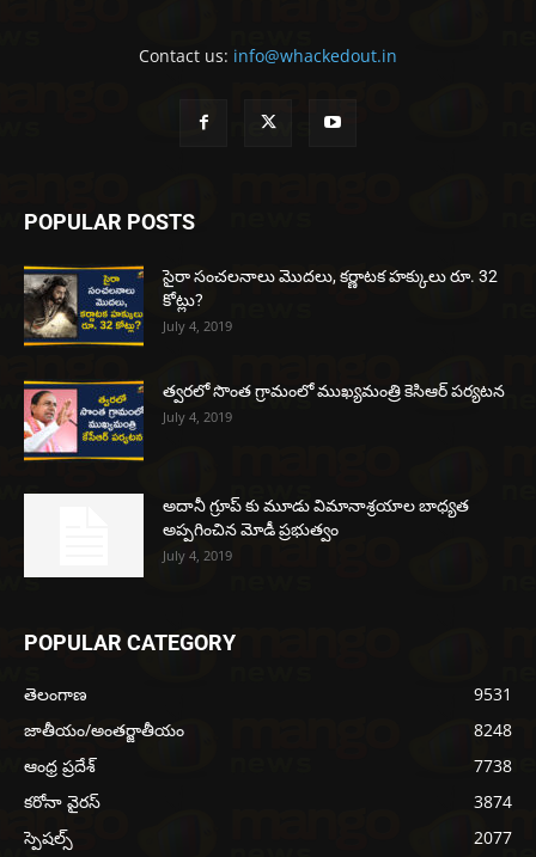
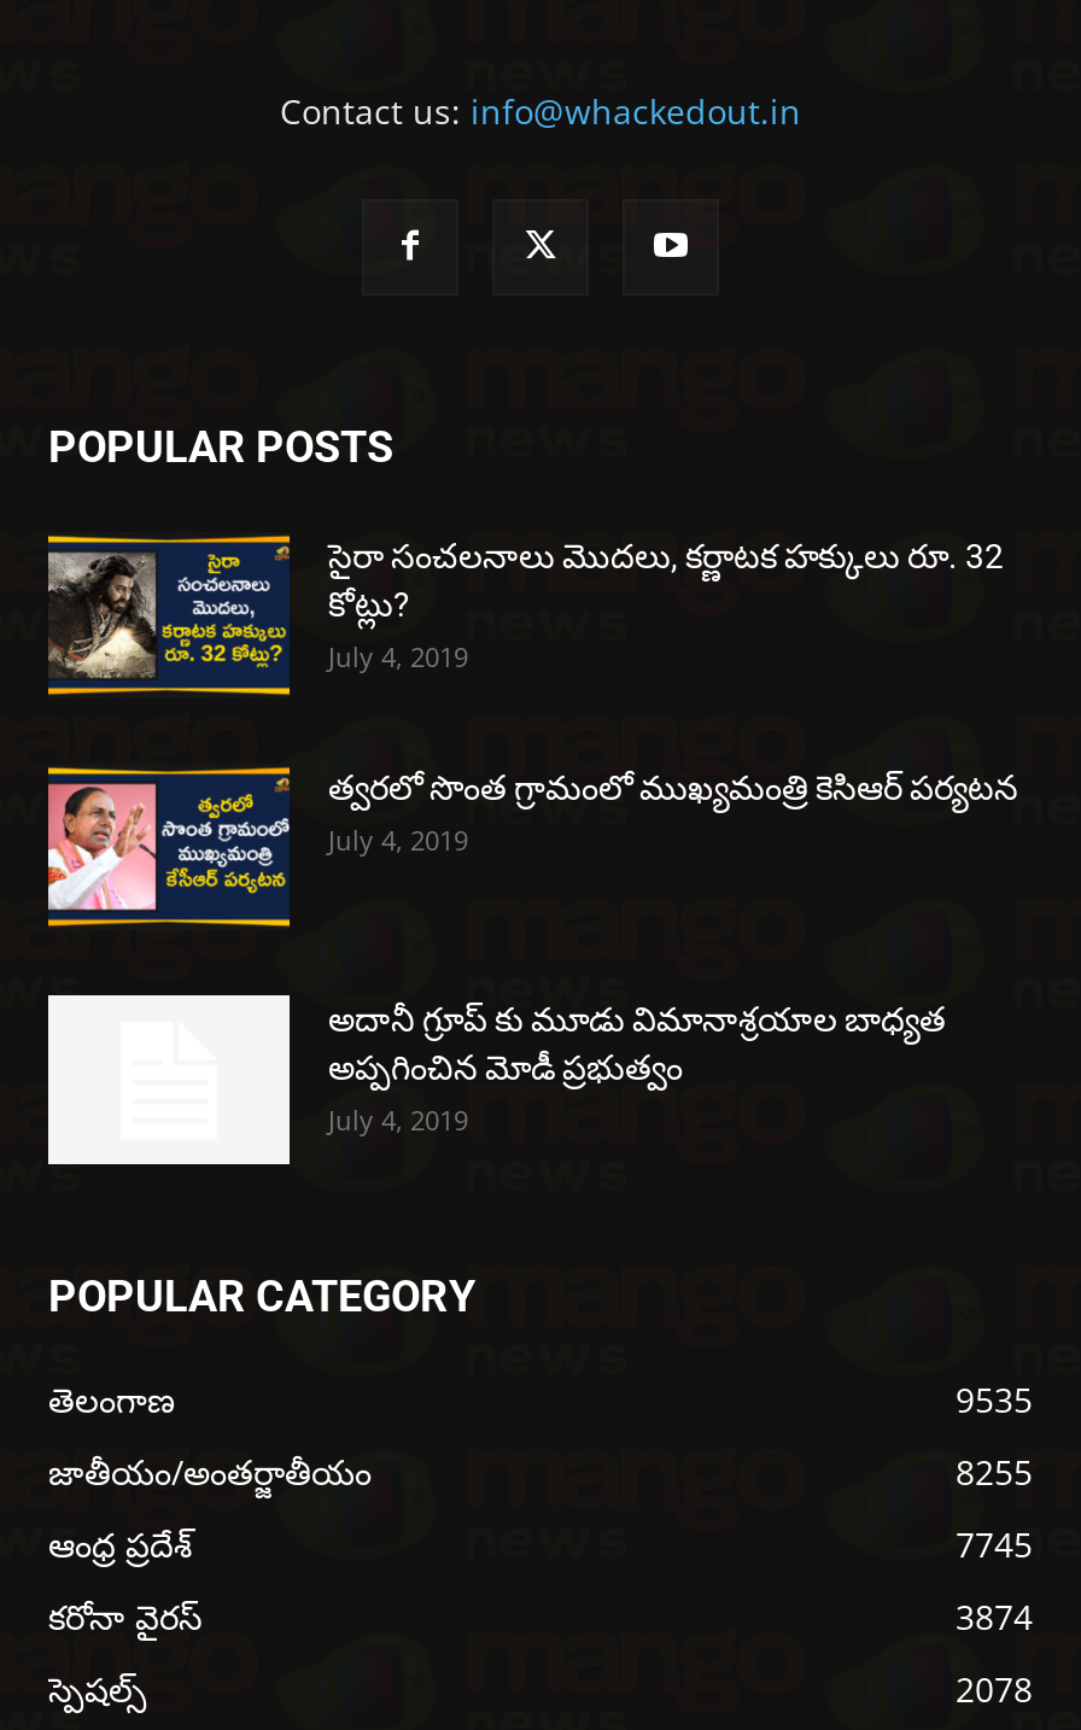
[474,682,512,705] 9531 -> [956,1377,1033,1423] 9535
[474,718,512,741] 8248 -> [956,1450,1033,1496] 8255
[474,754,512,777] 7738 -> [956,1522,1033,1568] 7745
[474,826,512,849] 2077 -> [956,1667,1033,1713] 2078

